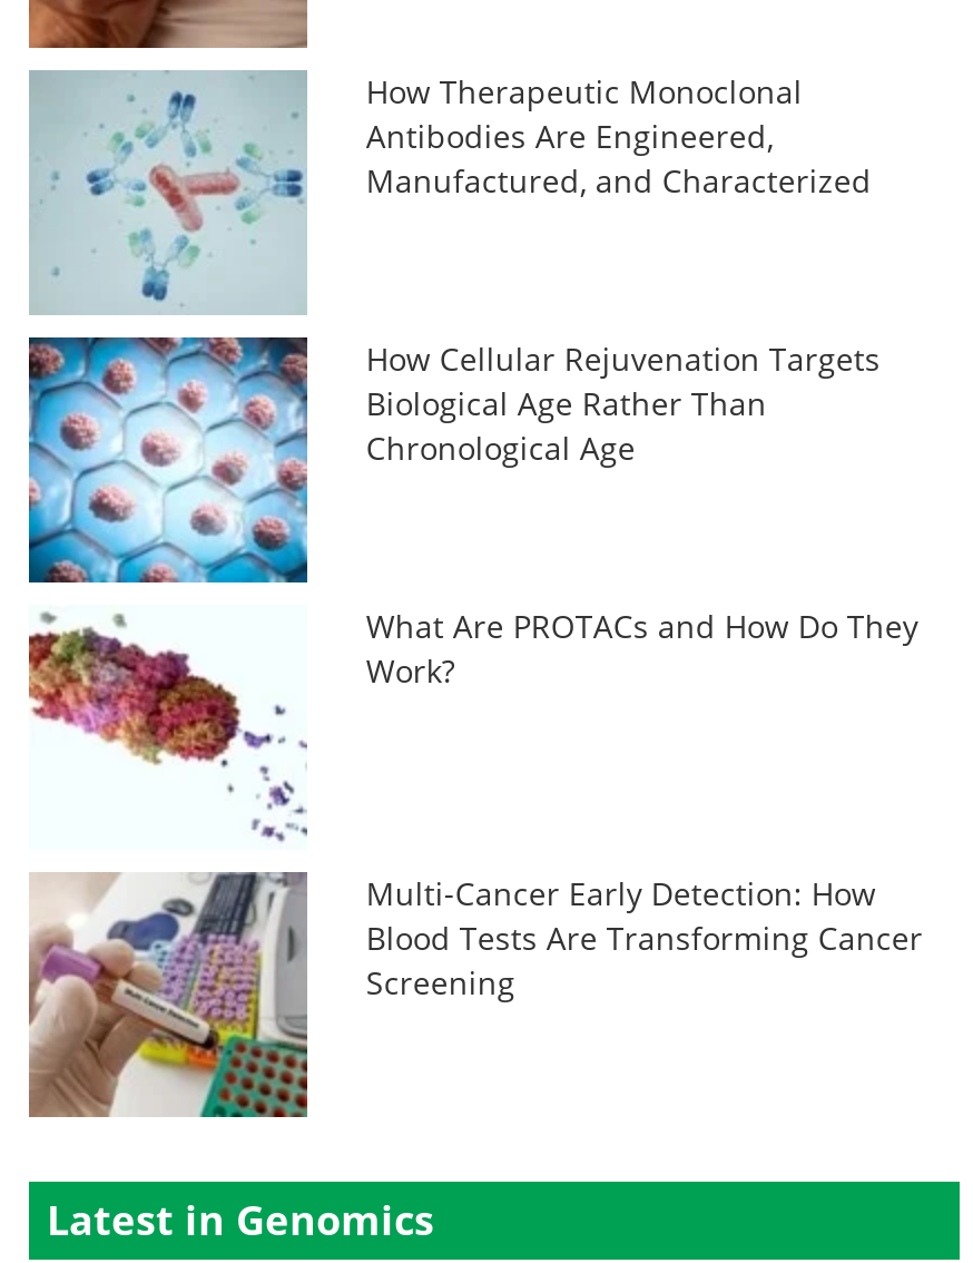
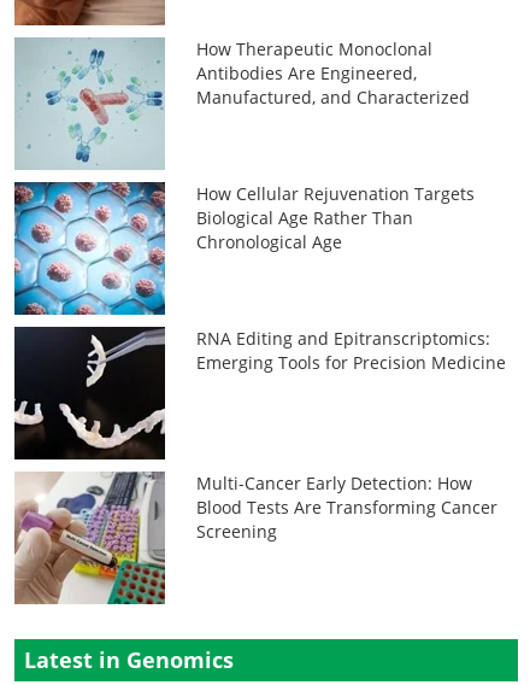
[27,604,918,849] [image] | What Are PROTACs and How Do They | Work? -> [13,326,506,461] [image] | RNA Editing and Epitranscriptomics: | Emerging Tools for Precision Medicine

